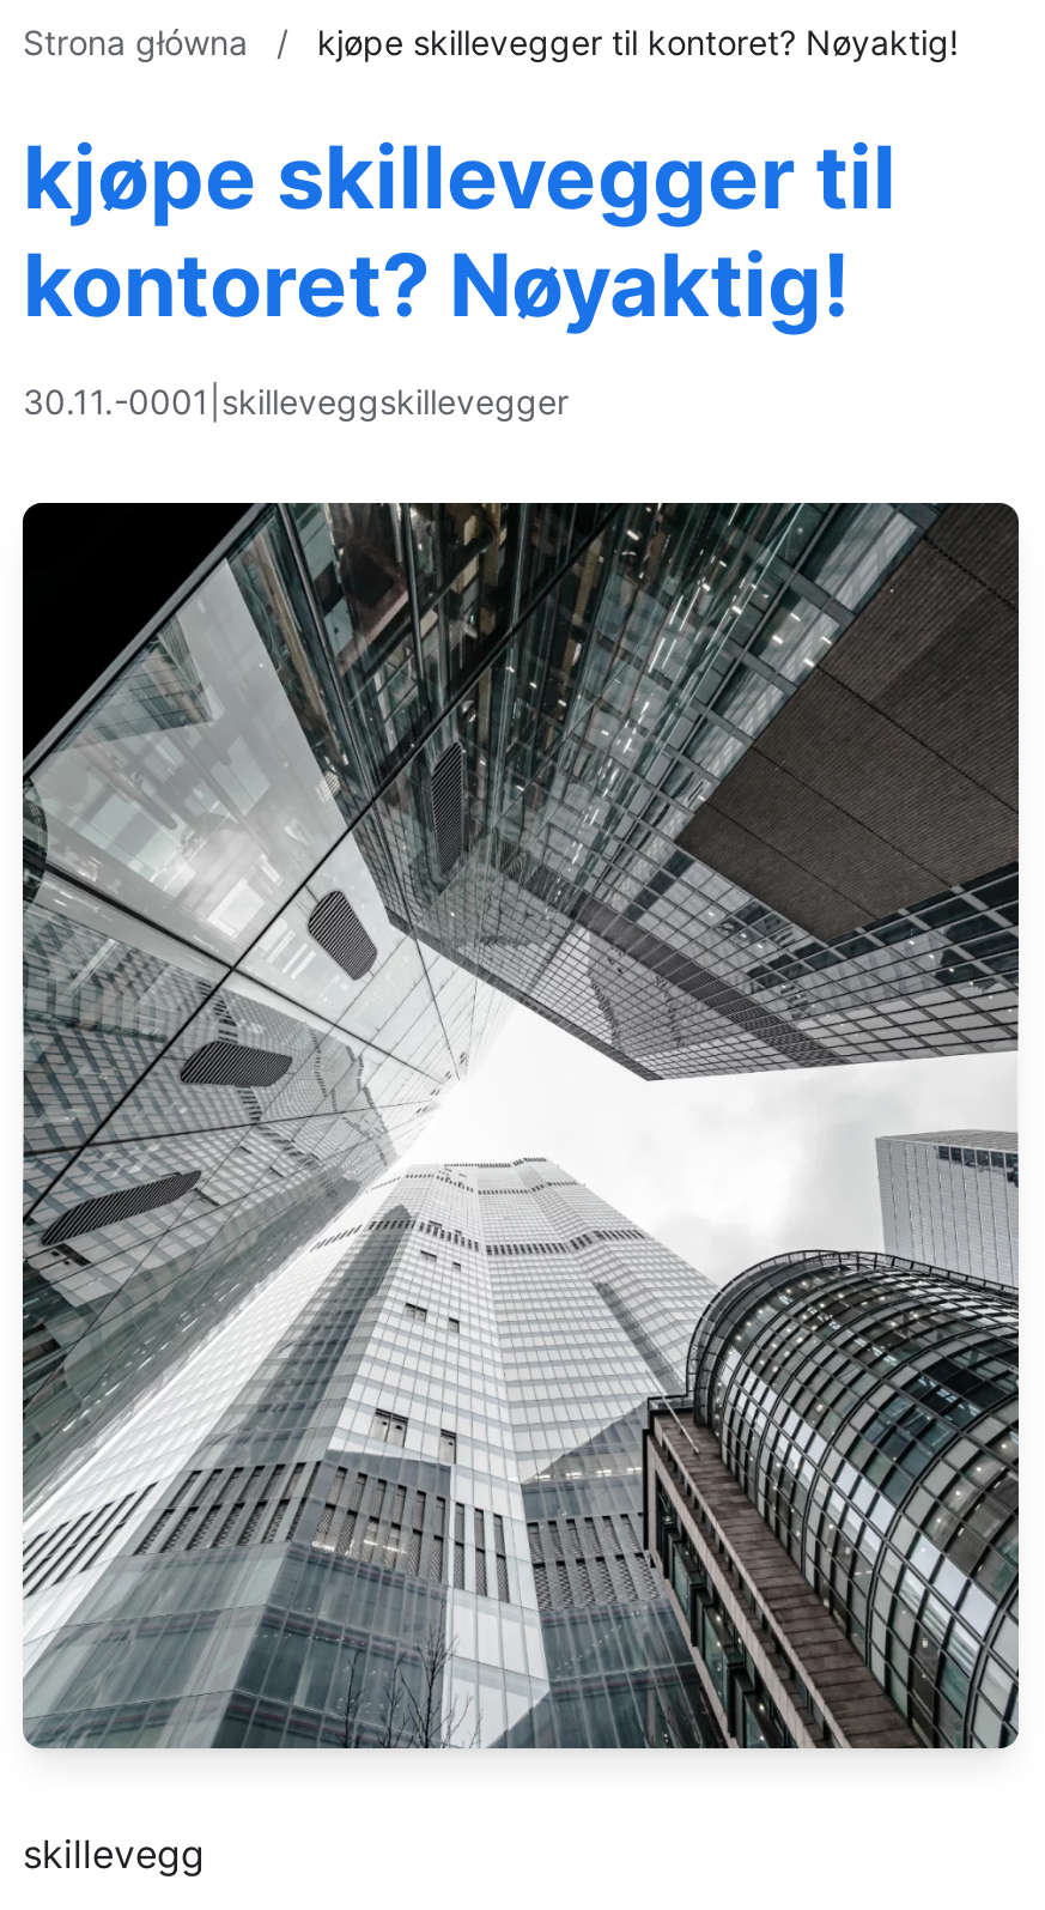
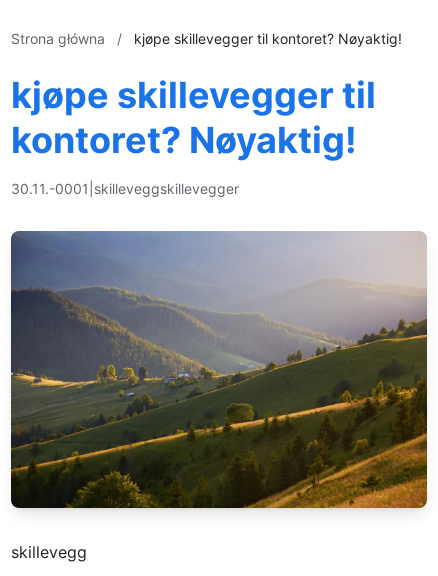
[20,501,1021,1748] [image] -> [10,231,428,509] [image]

